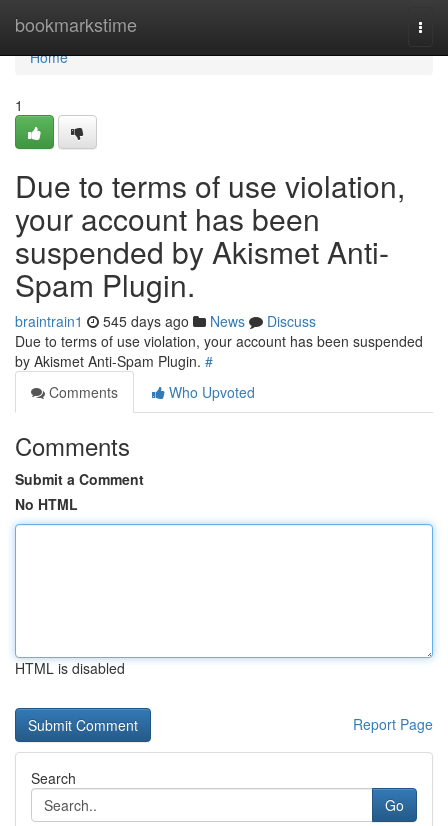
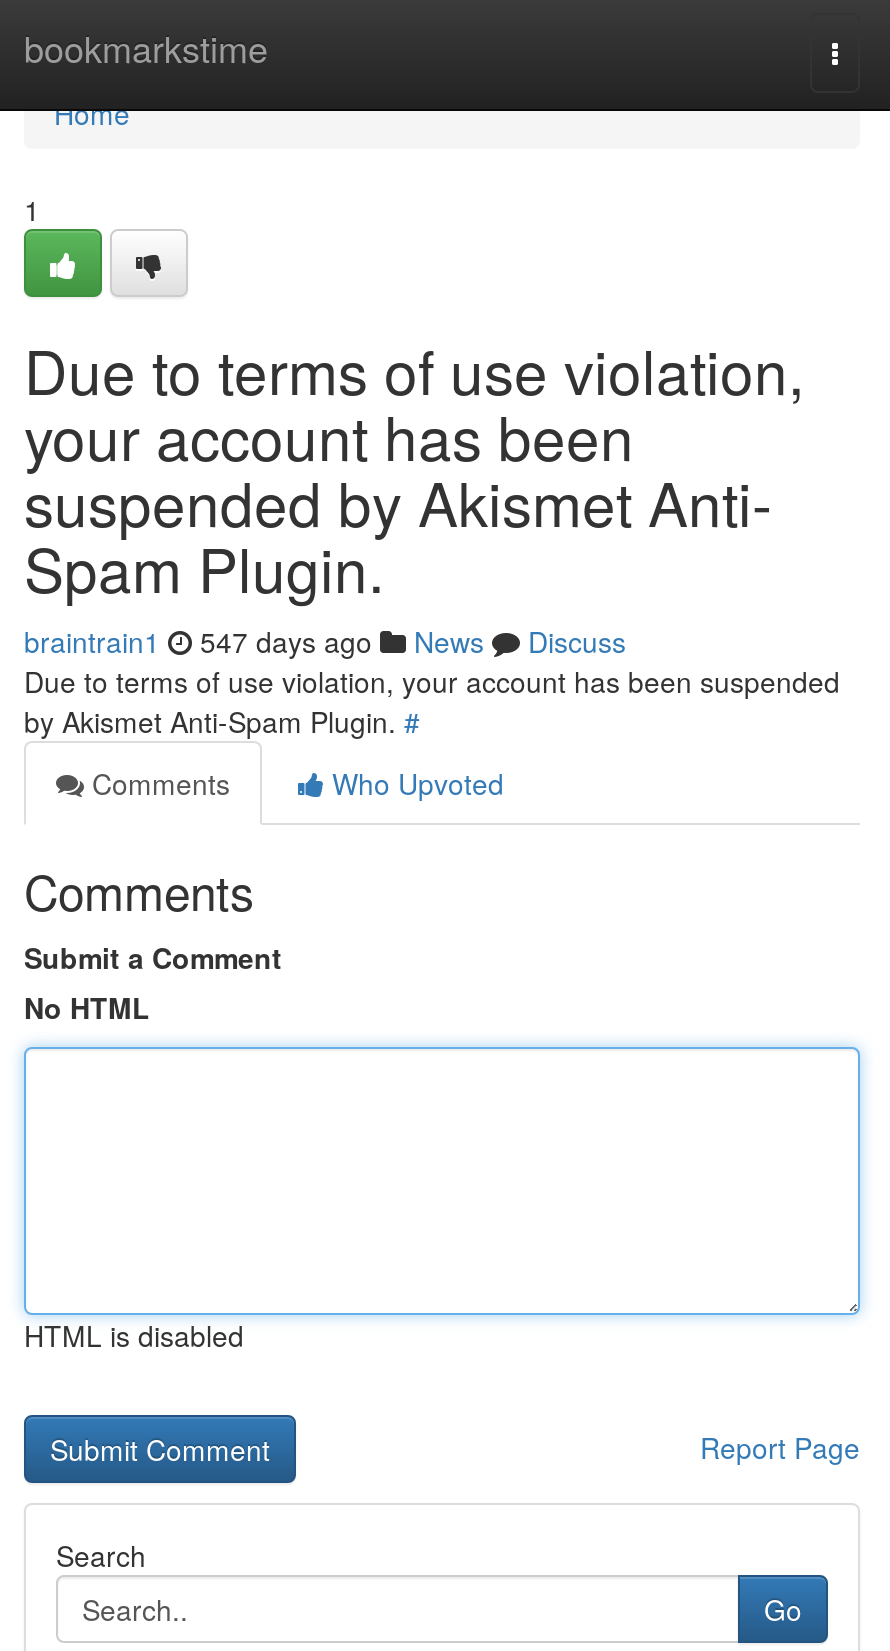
[15,311,316,331] braintrain1 545 days ago News Discuss -> [24,621,626,661] braintrain1 547 days ago News Discuss

